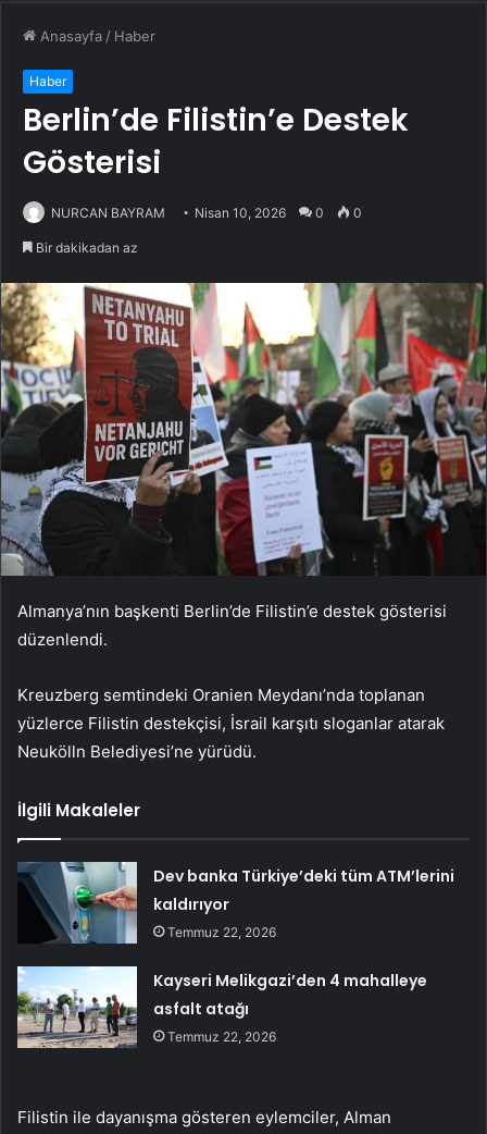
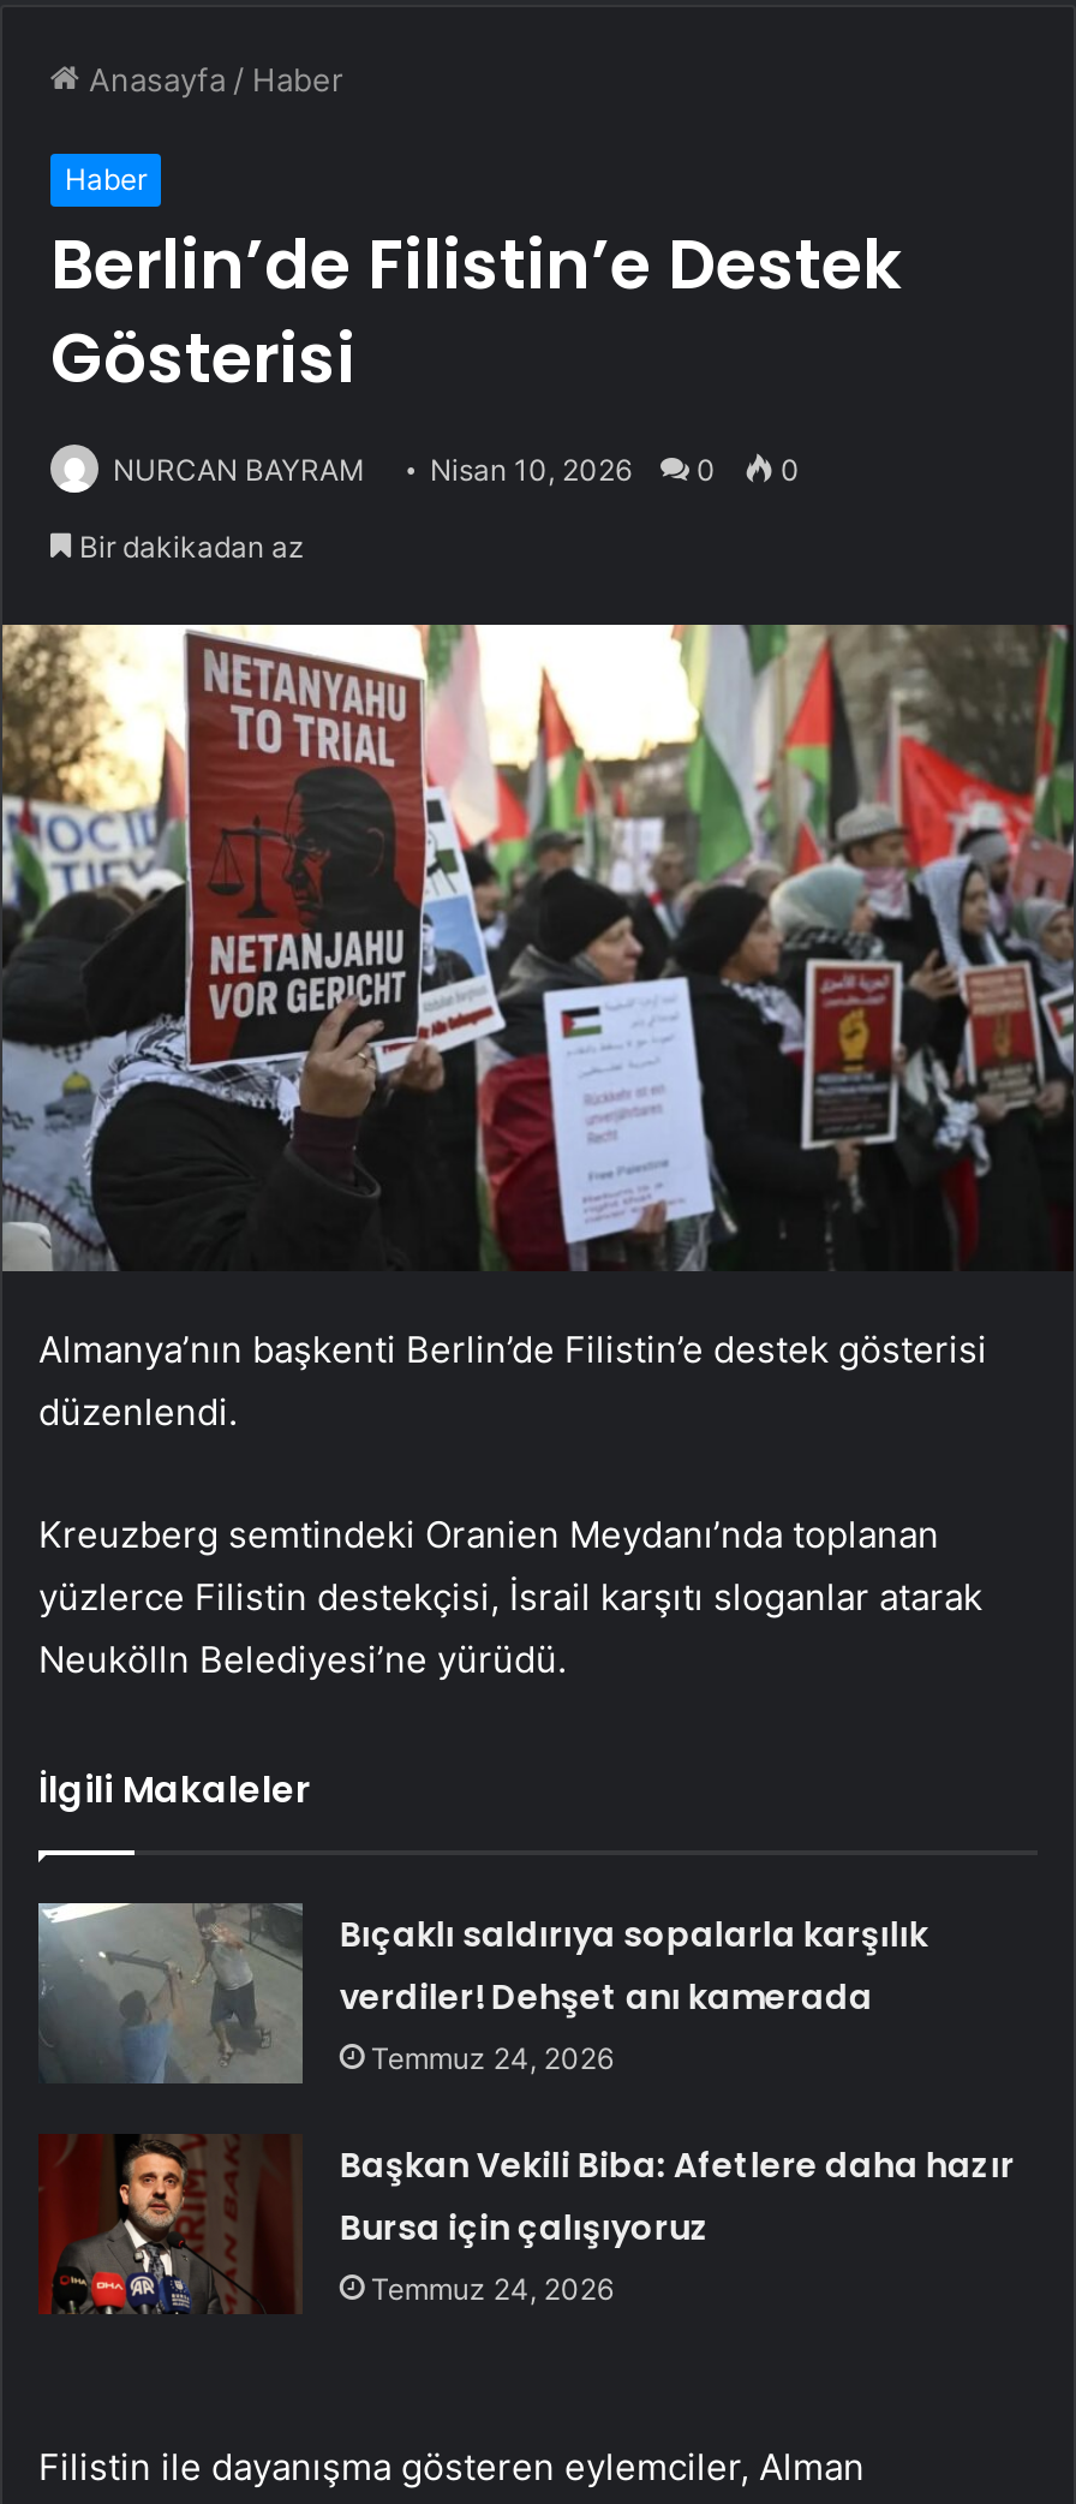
[17,861,455,944] [image] | Dev banka Türkiye’deki tüm ATM’lerini | kaldırıyor | Temmuz 22, 2026 -> [36,1901,928,2083] [image] | Bıçaklı saldırıya sopalarla karşılık | verdiler! Dehşet anı kamerada | Temmuz 24, 2026
[16,965,428,1049] [image] | Kayseri Melikgazi’den 4 mahalleye | asfalt atağı | Temmuz 22, 2026 -> [38,2134,1014,2314] [image] | Başkan Vekili Biba: Afetlere daha hazır | Bursa için çalışıyoruz | Temmuz 24, 2026

